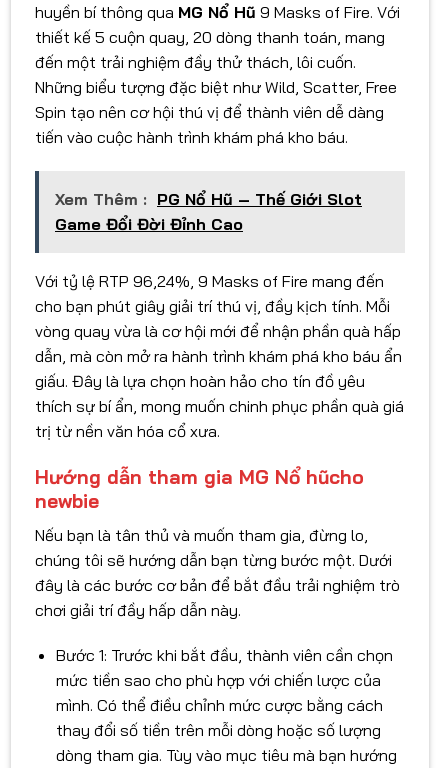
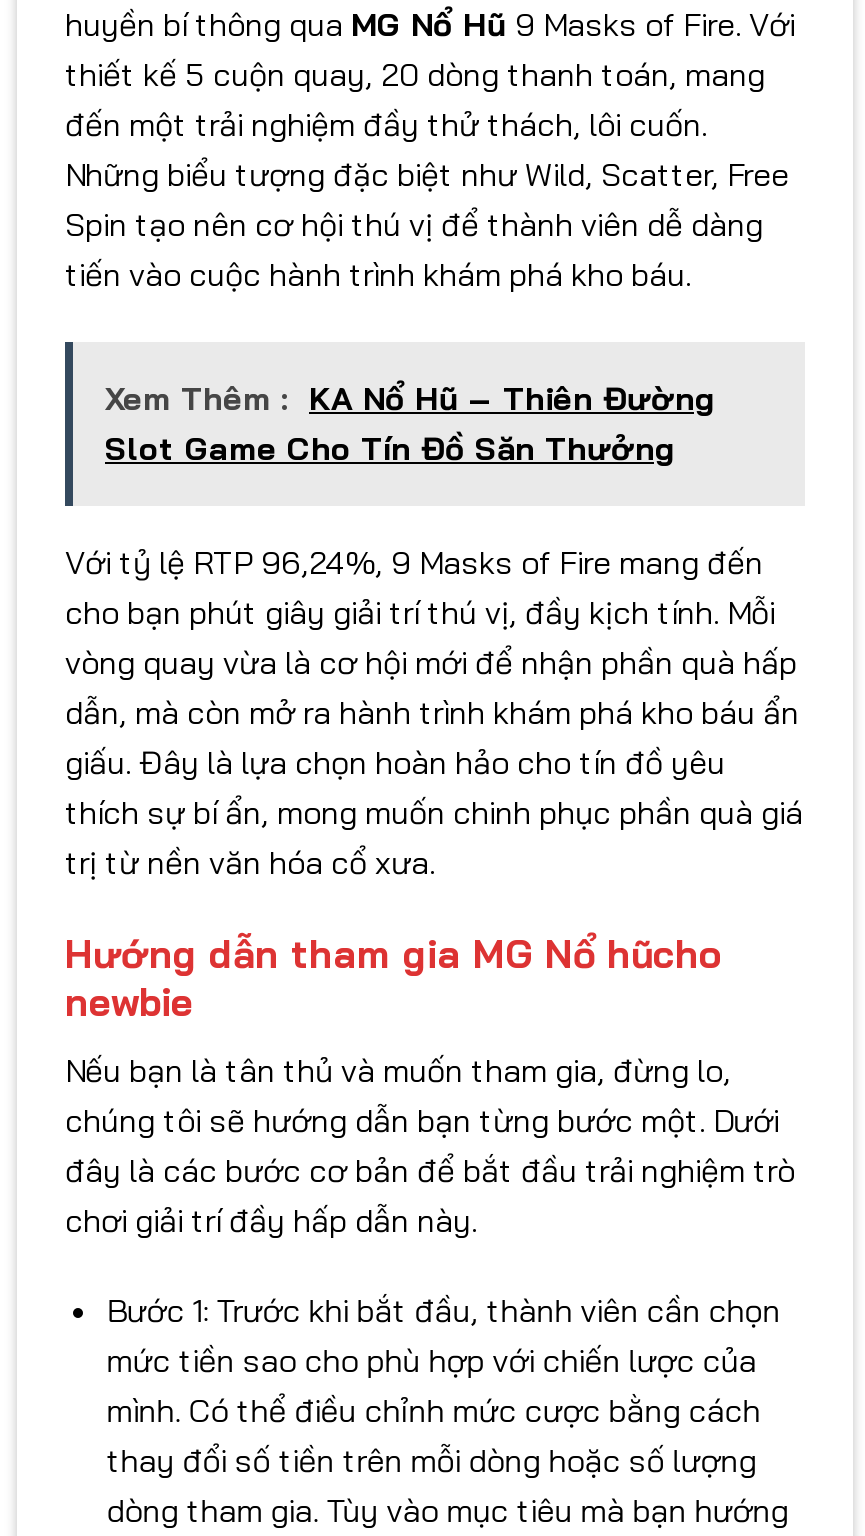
[55,189,362,234] Xem Thêm : PG Nổ Hũ – Thế Giới Slot | Game Đổi Đời Đỉnh Cao -> [105,378,715,468] Xem Thêm : KA Nổ Hũ – Thiên Đường | Slot Game Cho Tín Đồ Săn Thưởng

